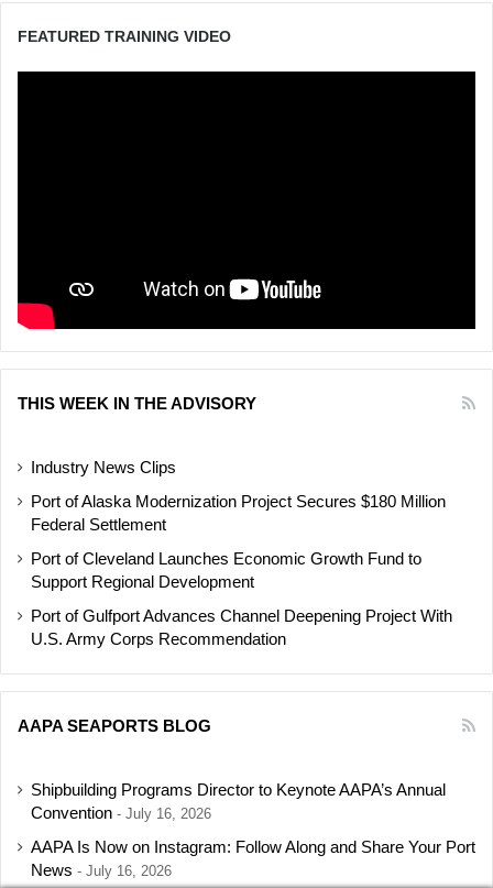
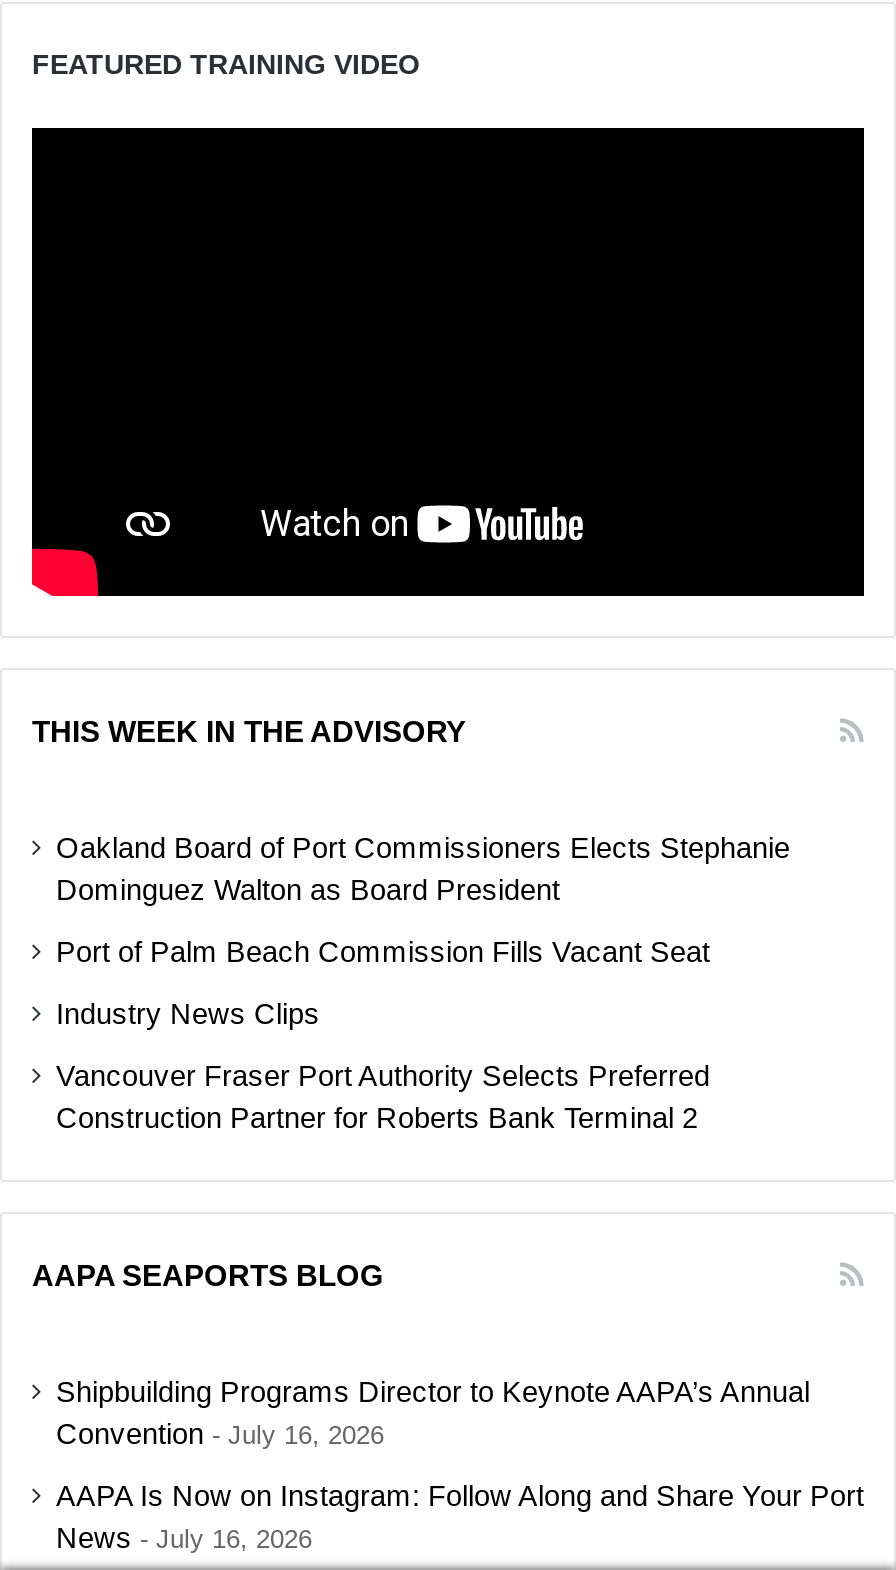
none -> [56,833,790,969] Oakland Board of Port Commissioners Elects Stephanie | Dominguez Walton as Board President | Port of Palm Beach Commission Fills Vacant Seat
moved [31,459,176,477] -> [56,999,320,1031]: Industry News Clips
[31,493,452,648] Port of Alaska Modernization Project Secures $180 Million | Federal Settlement | Port of Cleveland Launches Economic Growth Fund to | Support Regional Development | Port of Gulfport Advances Channel Deepening Project With | U.S. Army Corps Recommendation -> [56,1061,710,1135] Vancouver Fraser Port Authority Selects Preferred | Construction Partner for Roberts Bank Terminal 2

